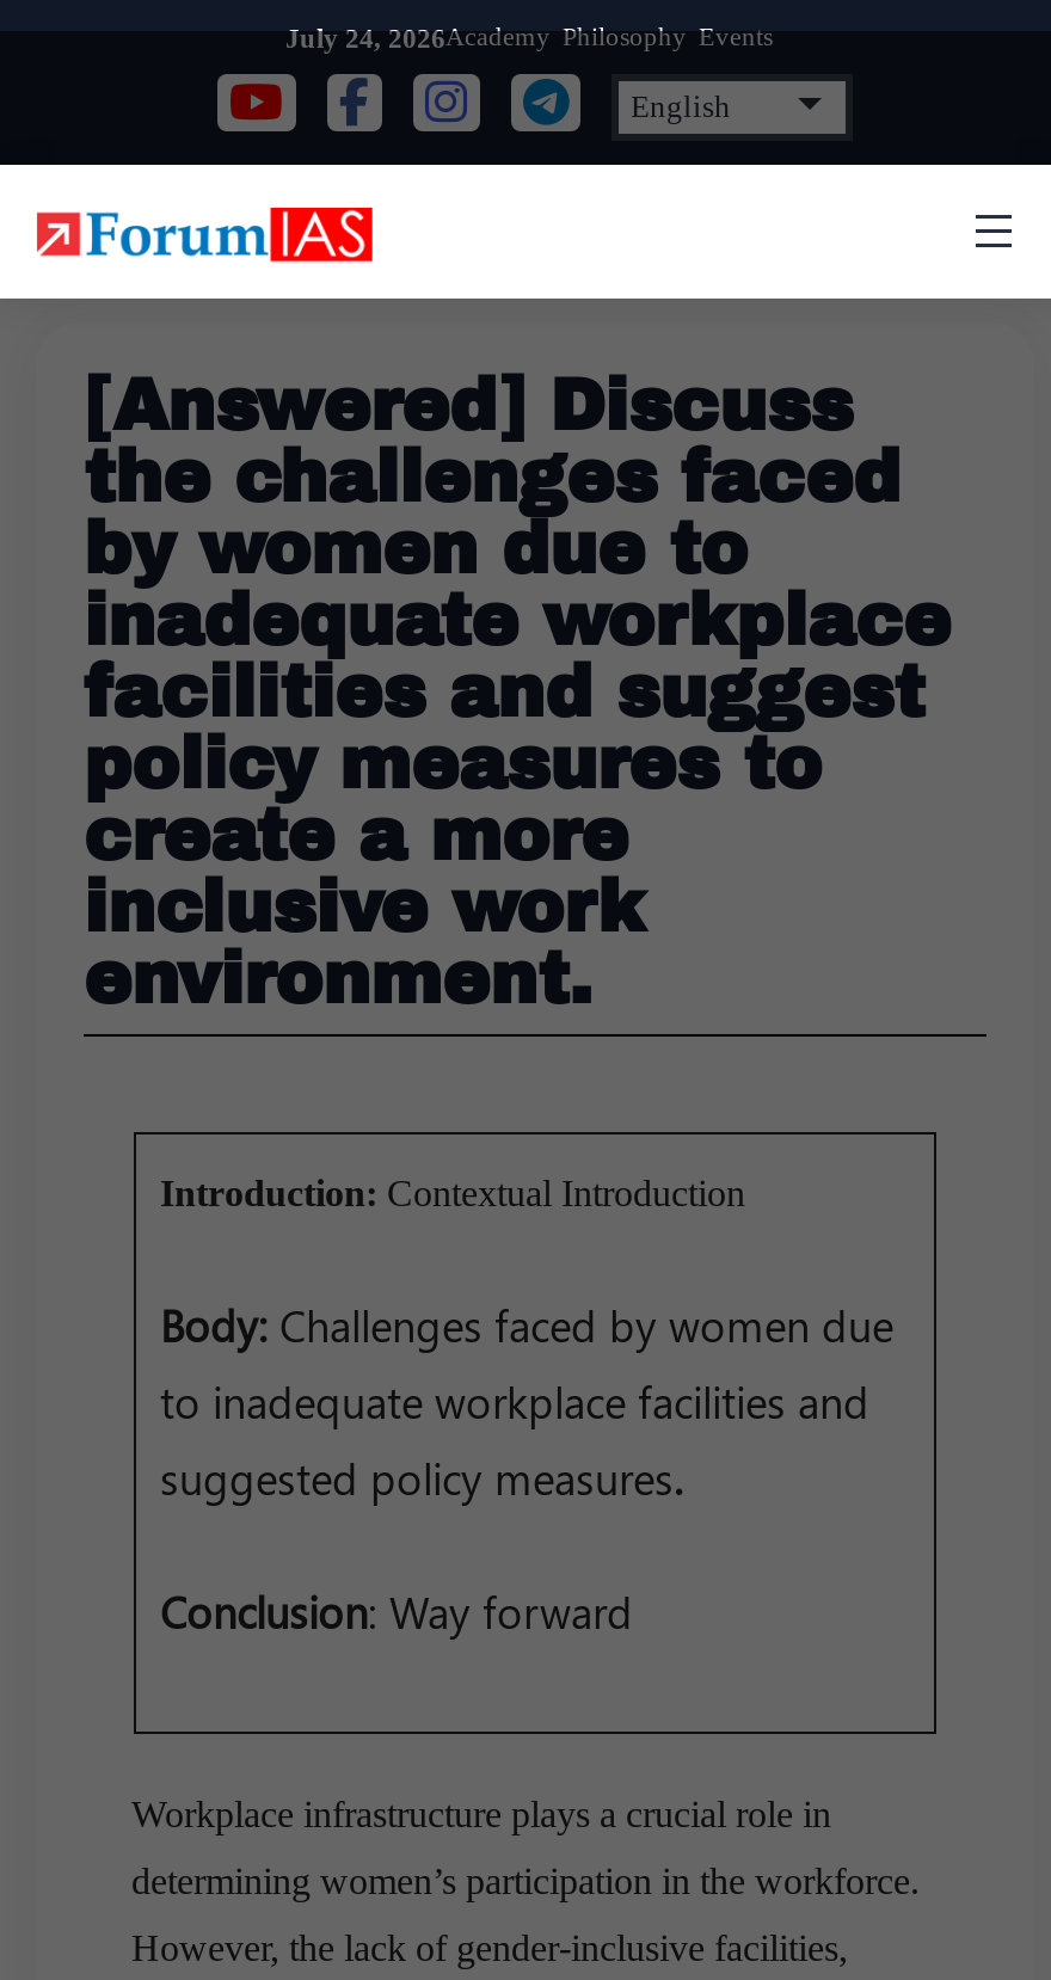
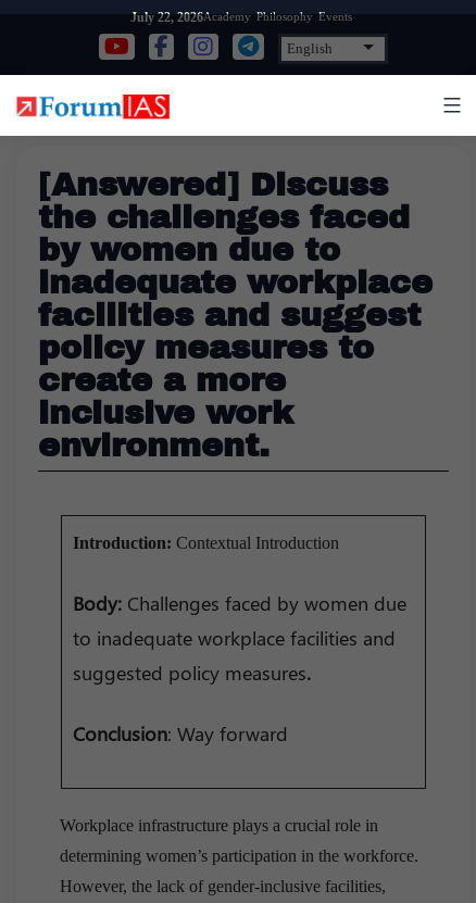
[285,21,773,53] July 24, 2026Academy Philosophy Events -> [130,10,352,24] July 22, 2026Academy Philosophy Events

